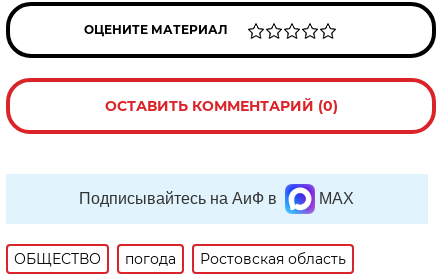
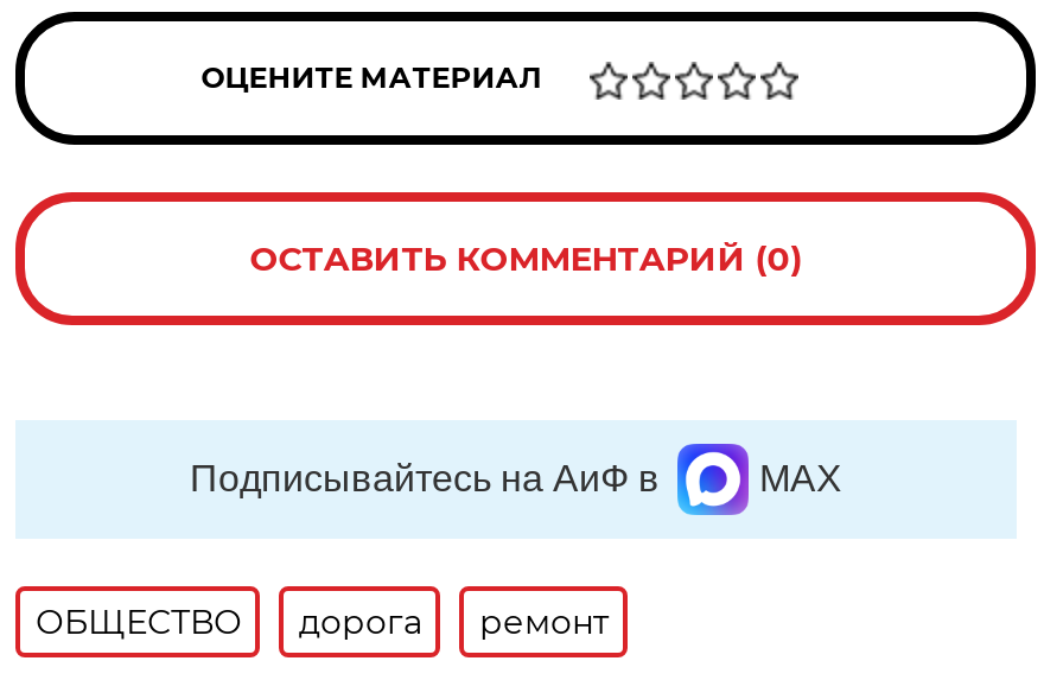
[125,250,346,268] погода | Ростовская область -> [299,600,610,643] дорога | ремонт

